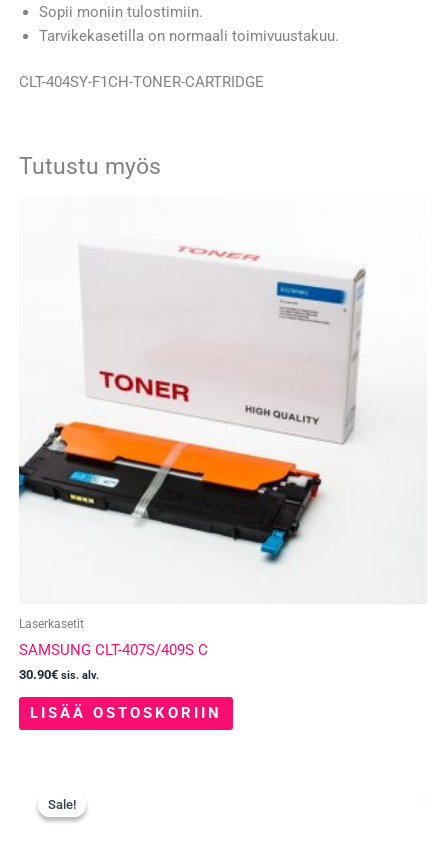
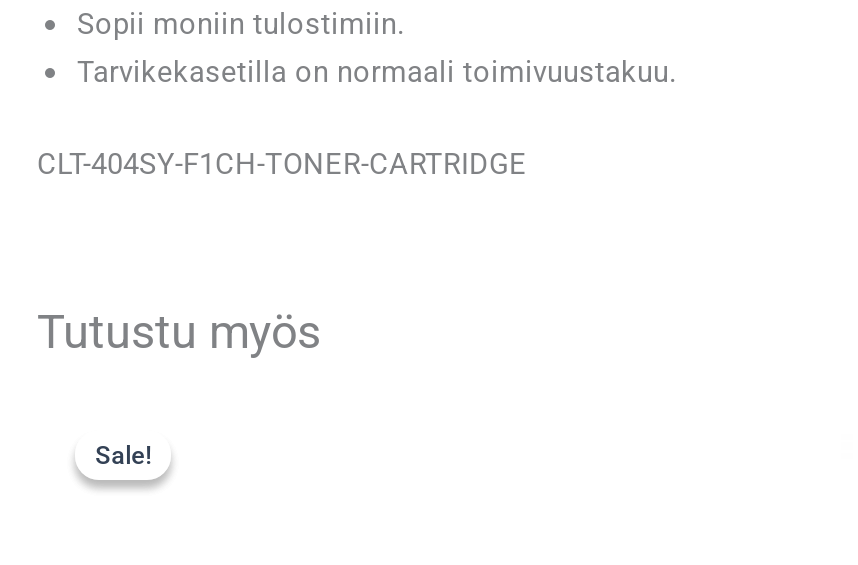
[18,245,366,567] [image] -> none
[19,616,222,722] Laserkasetit | SAMSUNG CLT-407S/409S C | 30.90€ sis. alv. | LISÄÄ OSTOSKORIIN -> none

